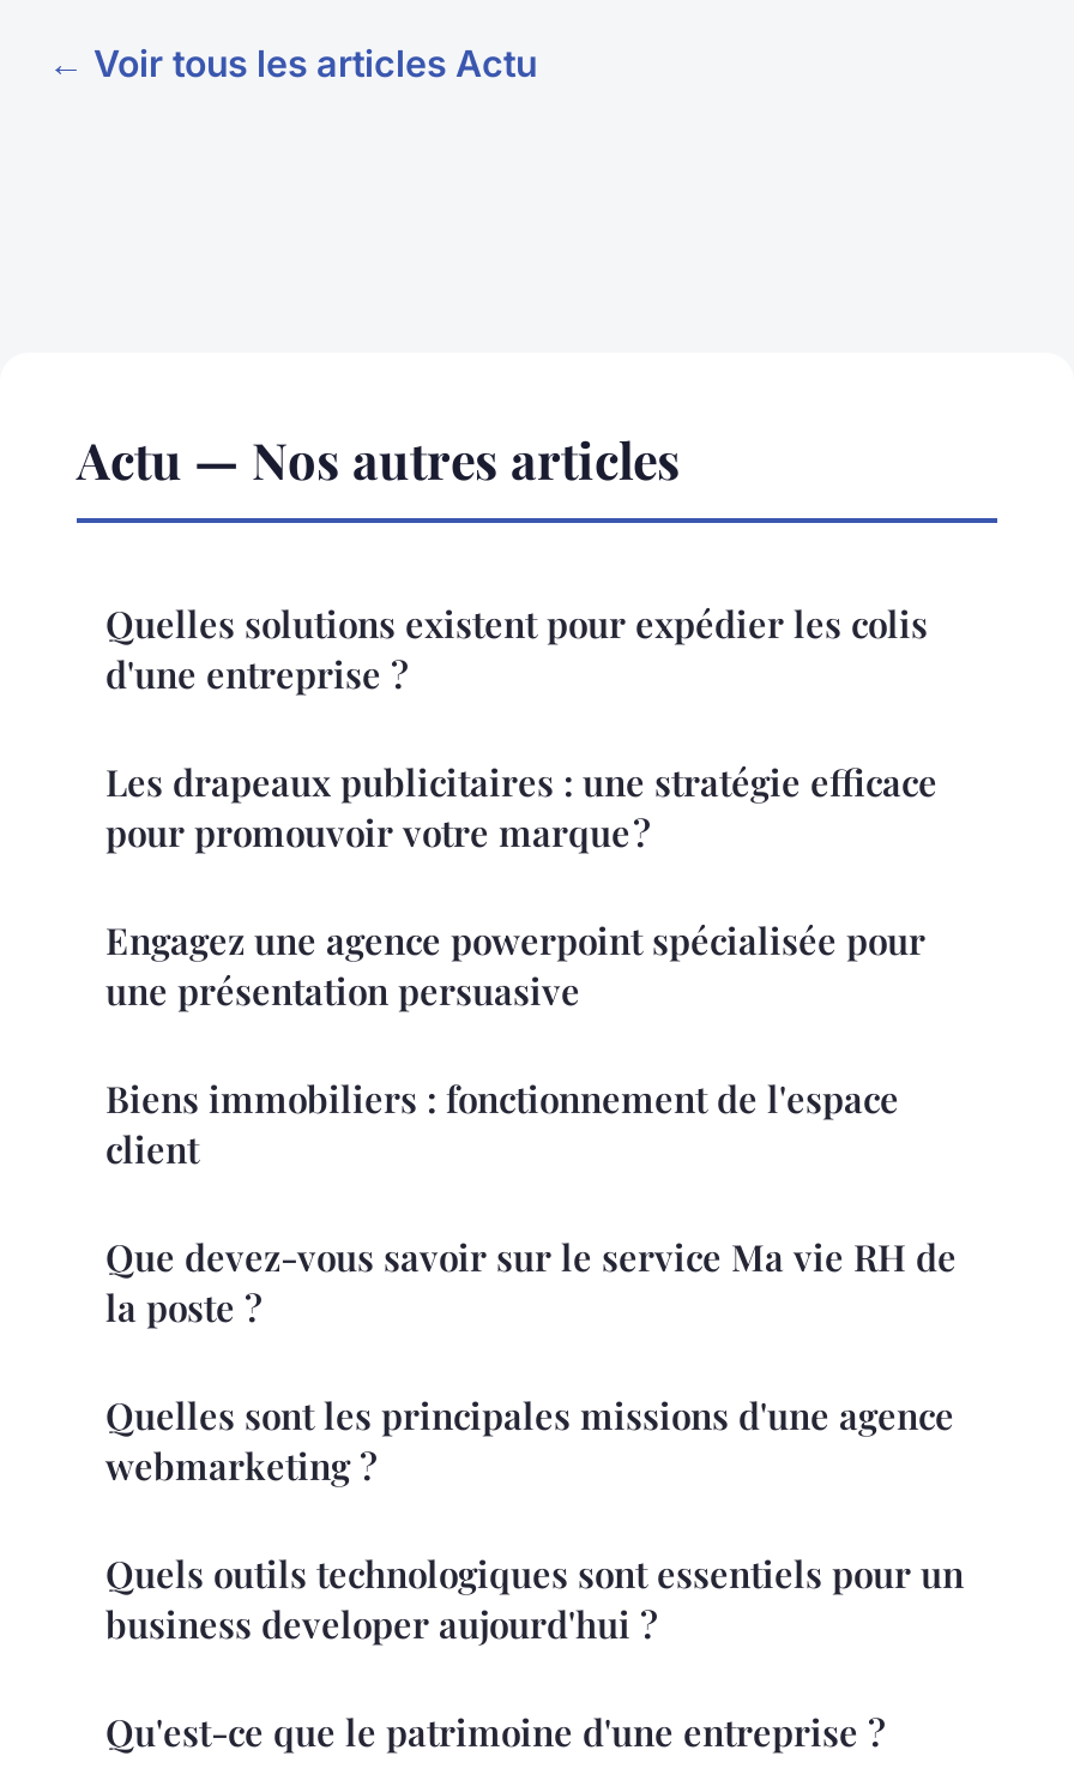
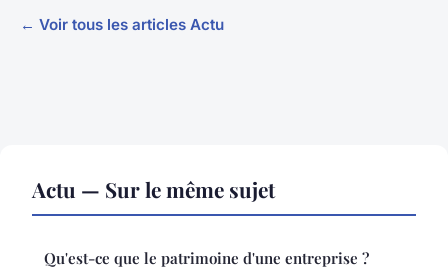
[77,424,964,1647] Actu — Nos autres articles | Quelles solutions existent pour expédier les colis | d'une entreprise ? | Les drapeaux publicitaires : une stratégie efficace | pour promouvoir votre marque ? | Engagez une agence powerpoint spécialisée pour | une présentation persuasive | Biens immobiliers : fonctionnement de l'espace | client | Que devez-vous savoir sur le service Ma vie RH de | la poste ? | Quelles sont les principales missions d'une agence | webmarketing ? | Quels outils technologiques sont essentiels pour un | business developer aujourd'hui ? -> [32,175,275,203] Actu — Sur le même sujet

